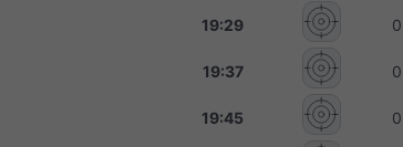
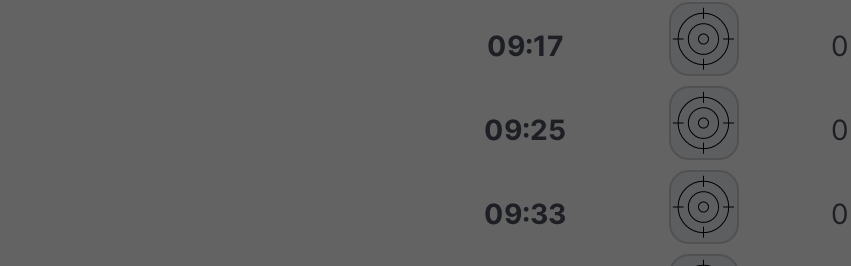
[201,15,244,34] 19:29 -> [487,27,563,61] 09:17
[202,61,243,80] 19:37 -> [484,111,566,145] 09:25
[201,108,244,127] 19:45 -> [484,195,566,229] 09:33

